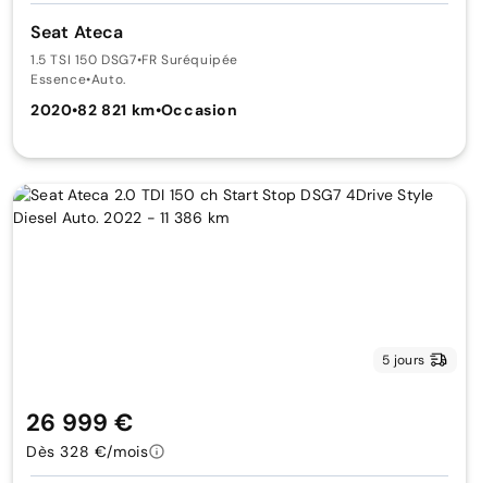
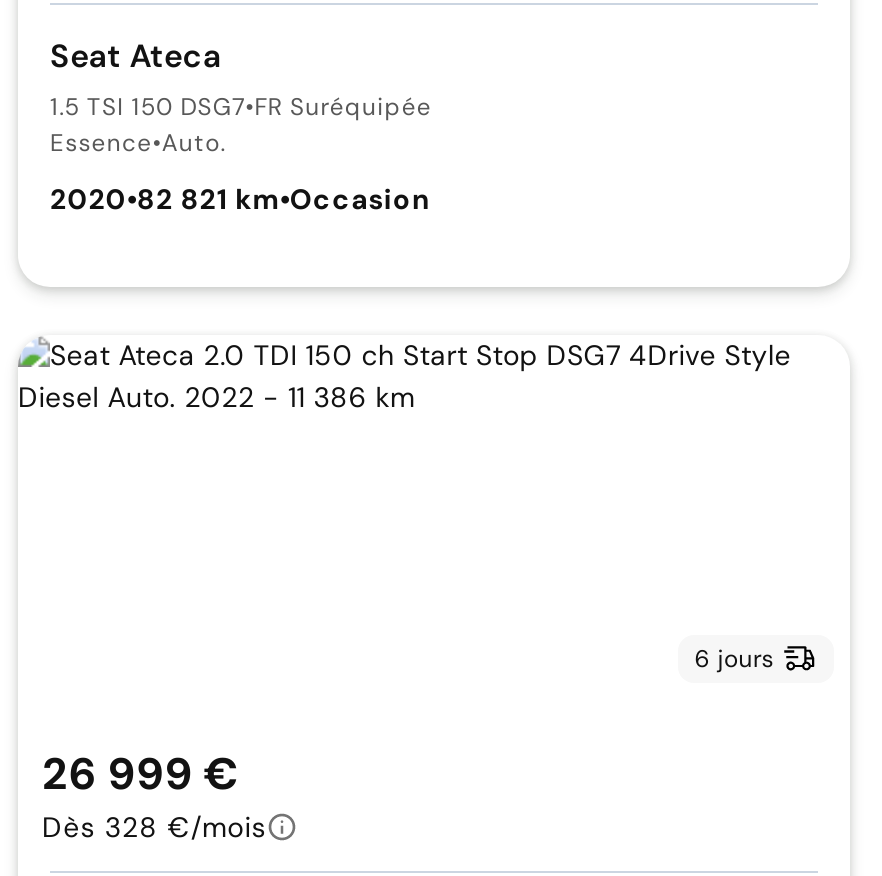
[382,351,424,369] 5 jours -> [694,643,774,675] 6 jours

